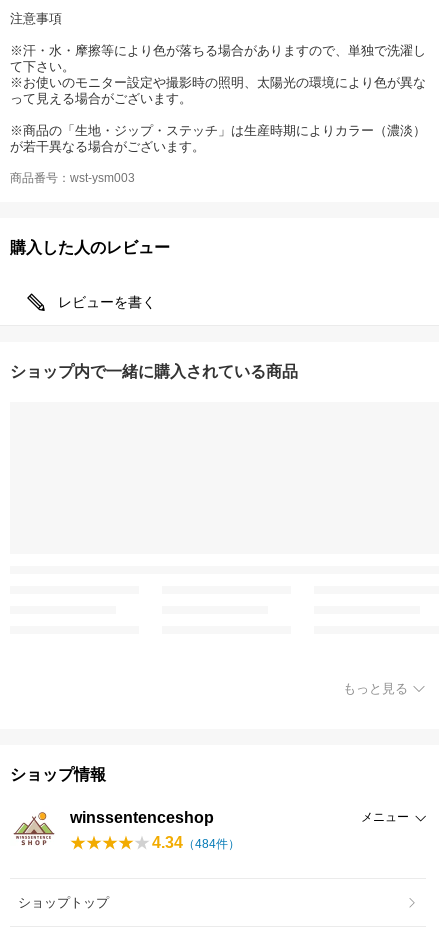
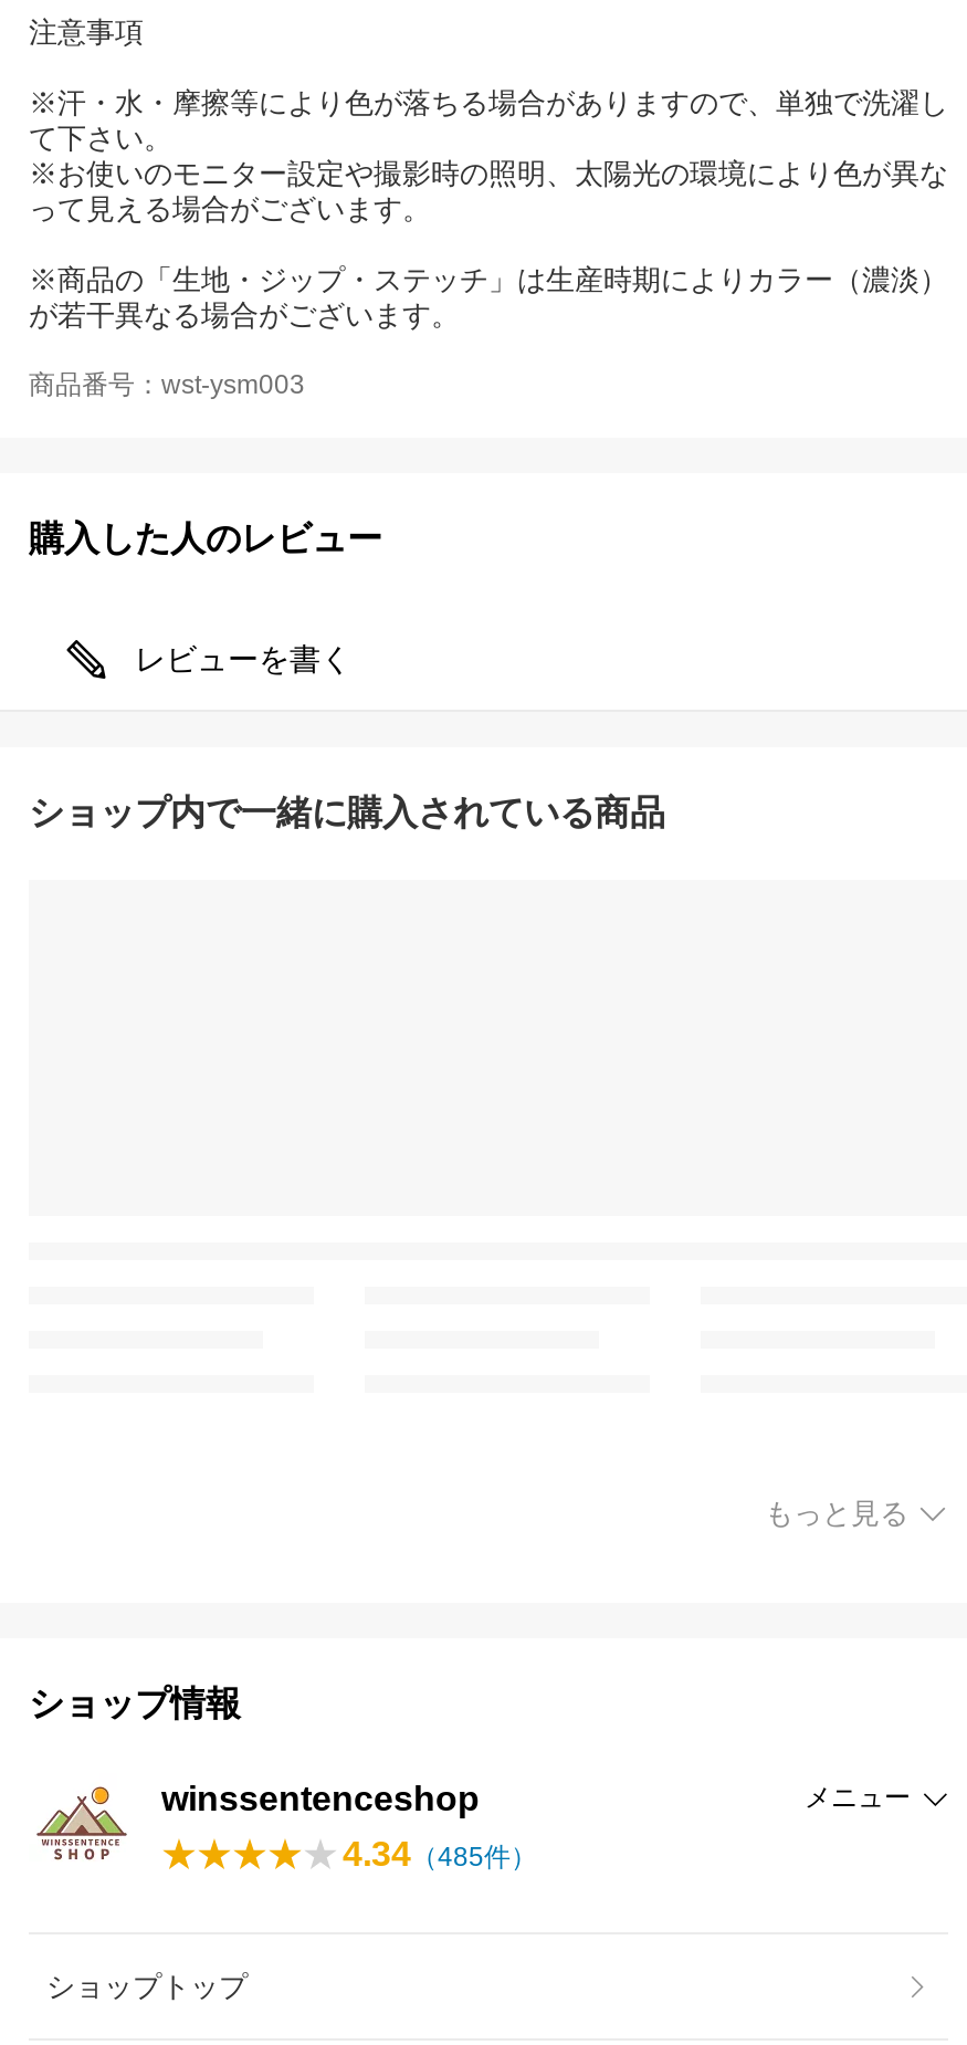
[152,834,240,851] 4.34（484件） -> [343,1835,537,1873] 4.34（485件）

